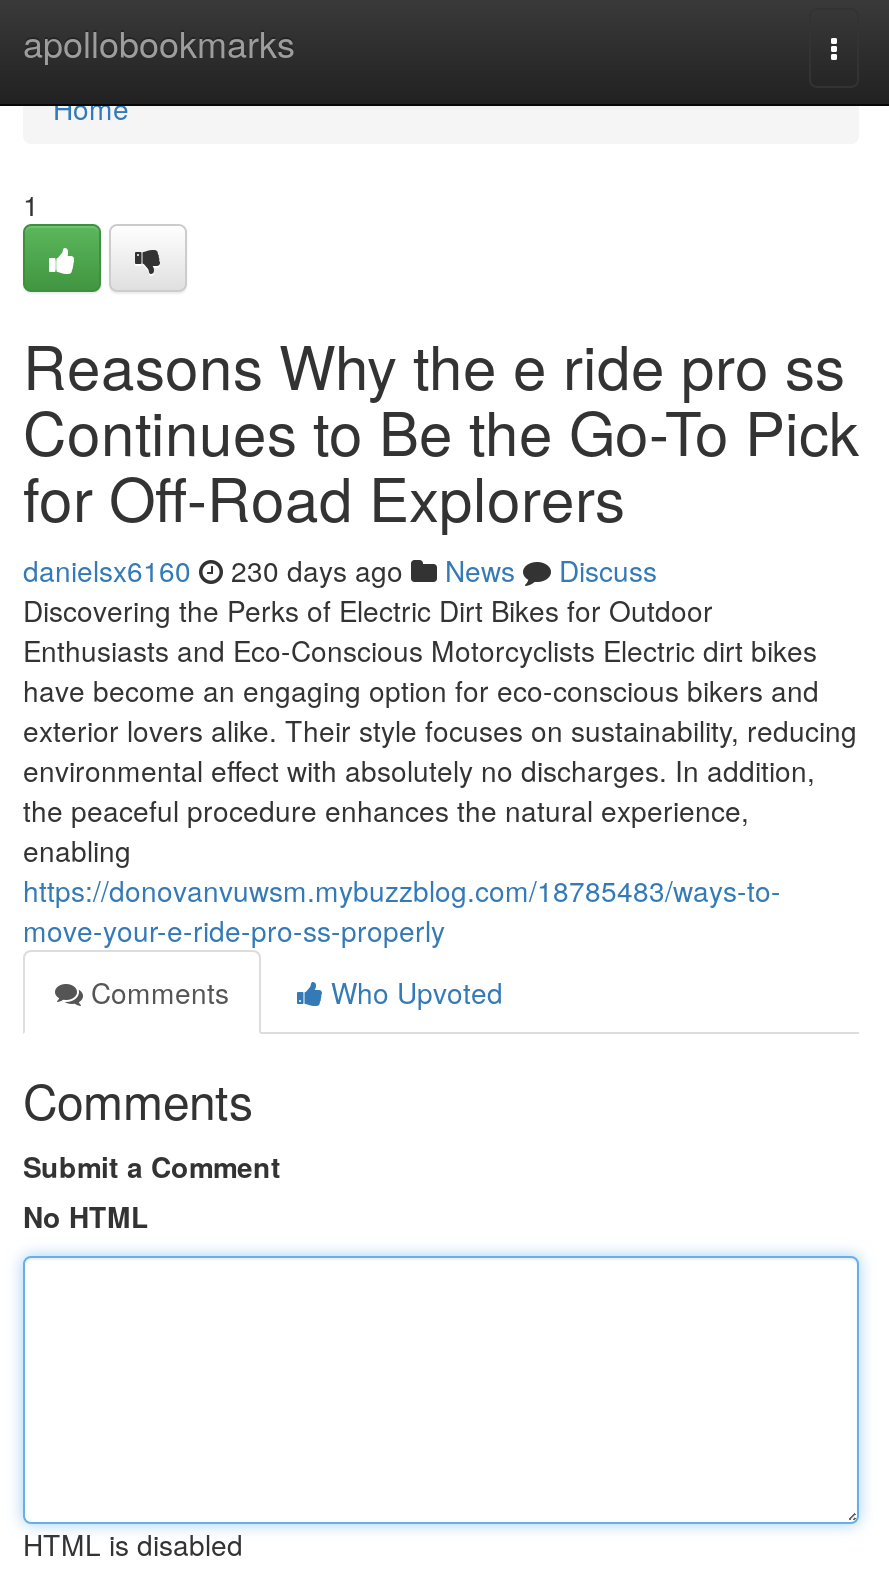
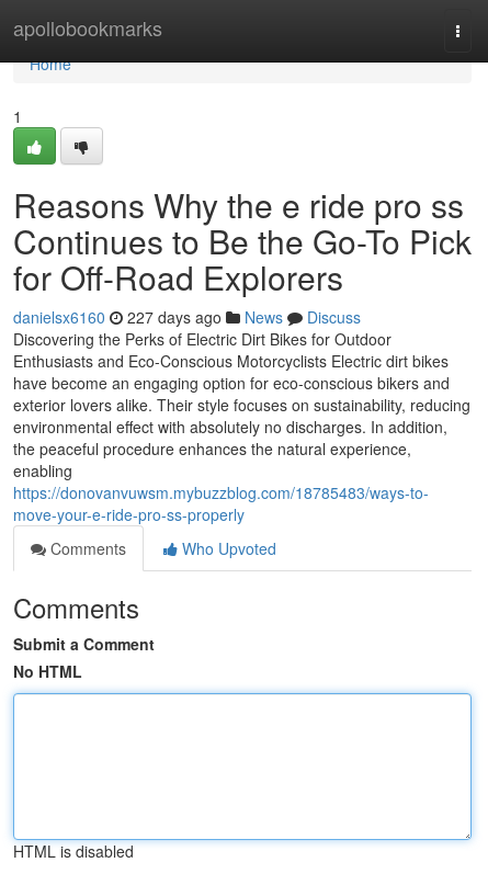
[23,550,657,590] danielsx6160 230 days ago News Discuss -> [13,306,361,328] danielsx6160 227 days ago News Discuss

